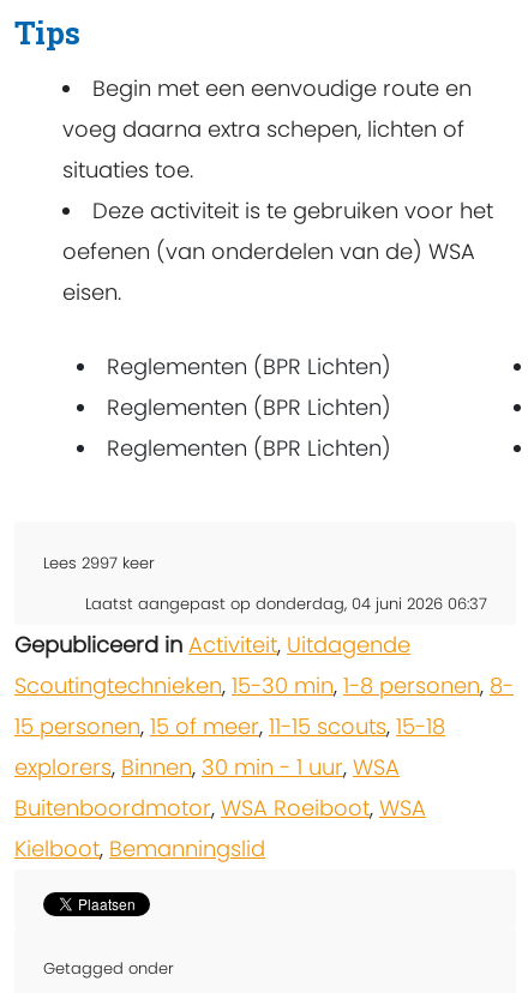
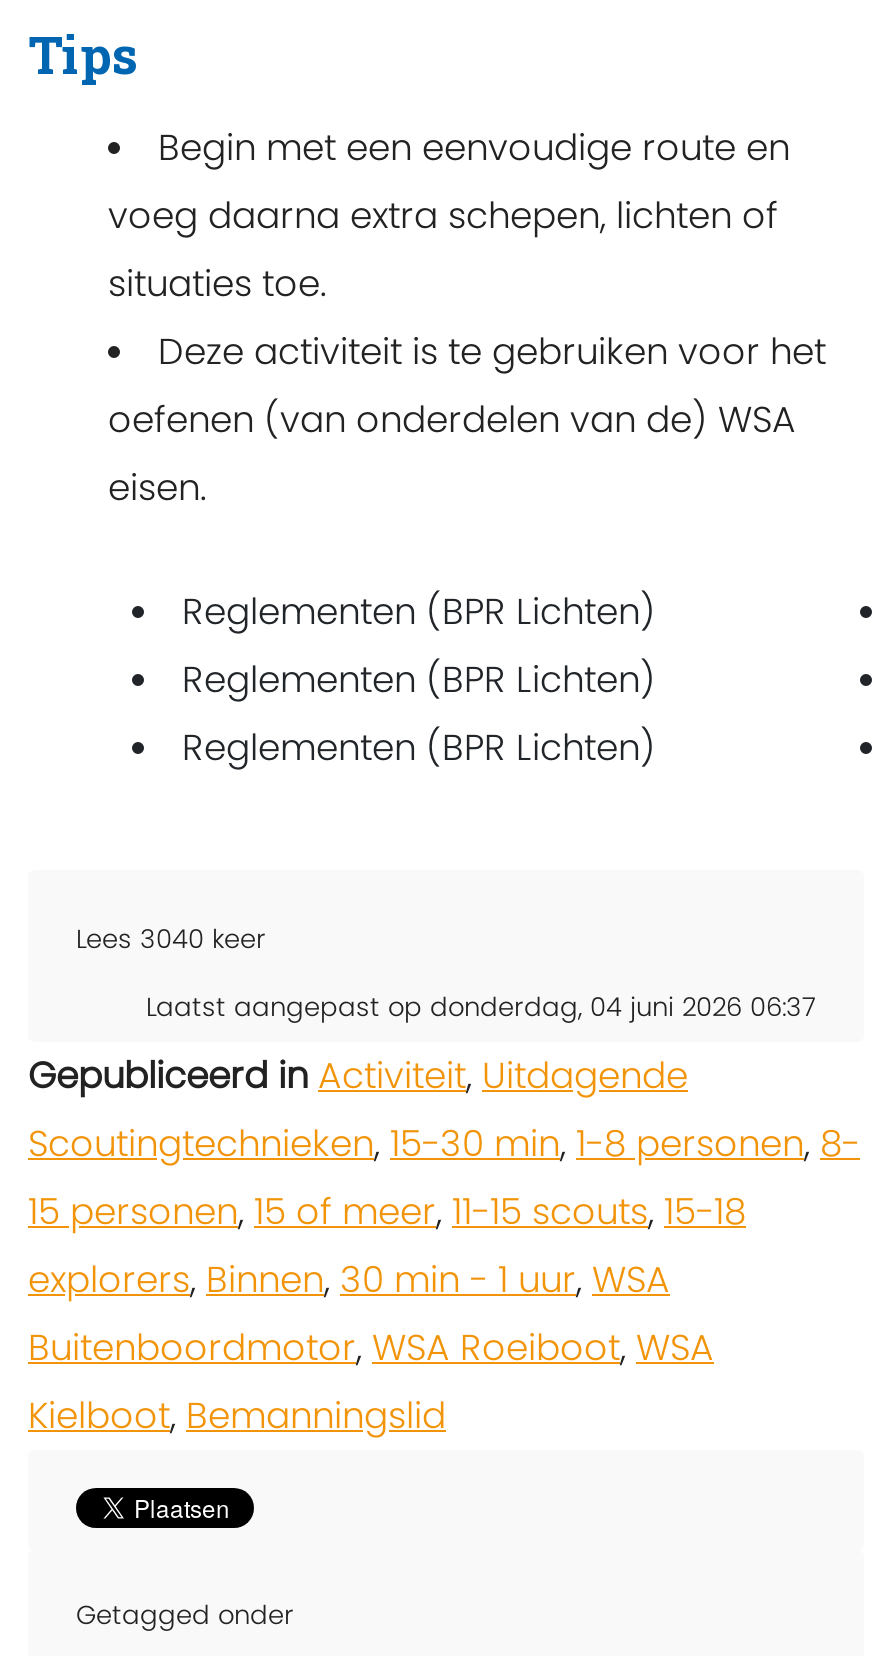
[43,551,155,574] Lees 2997 keer -> [76,920,266,958] Lees 3040 keer

